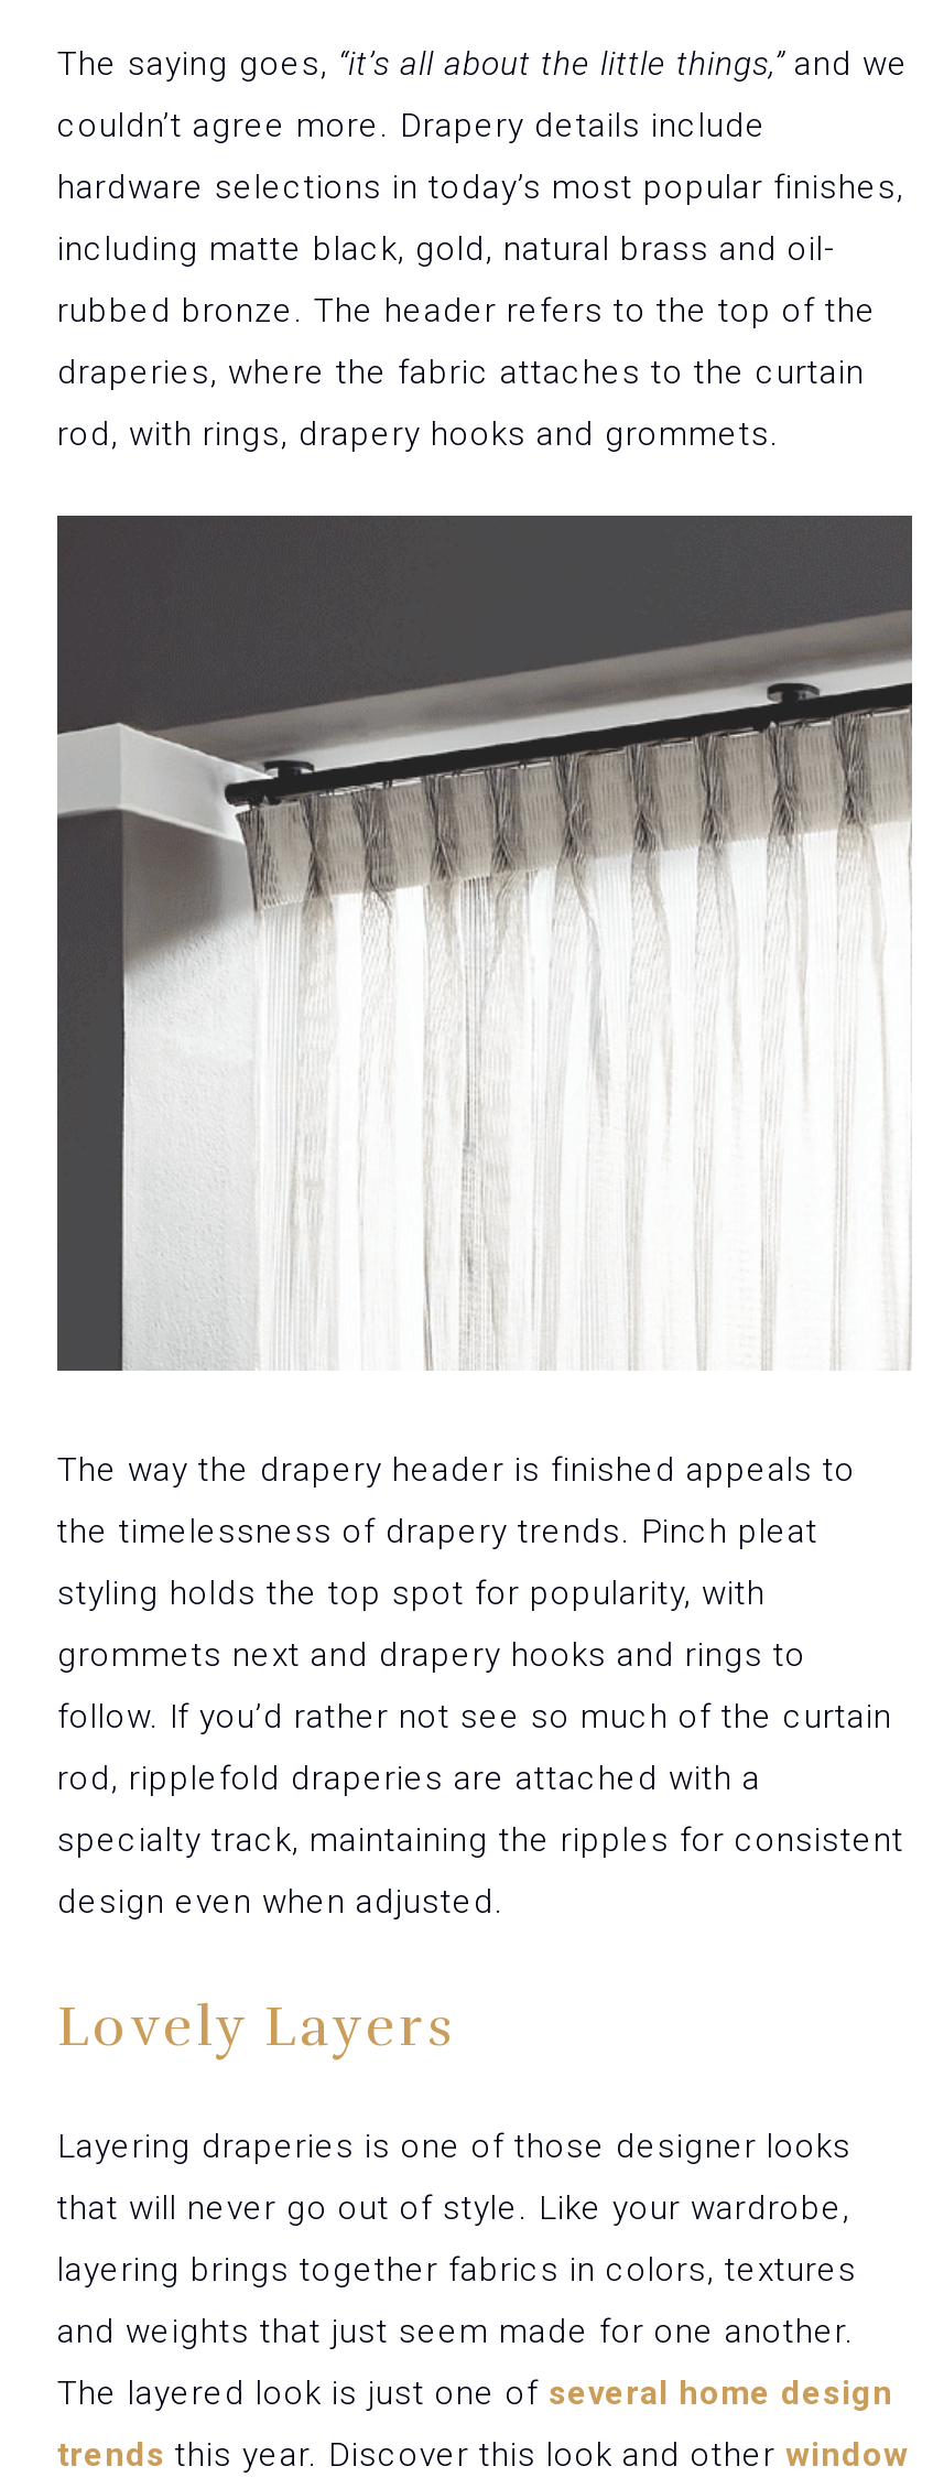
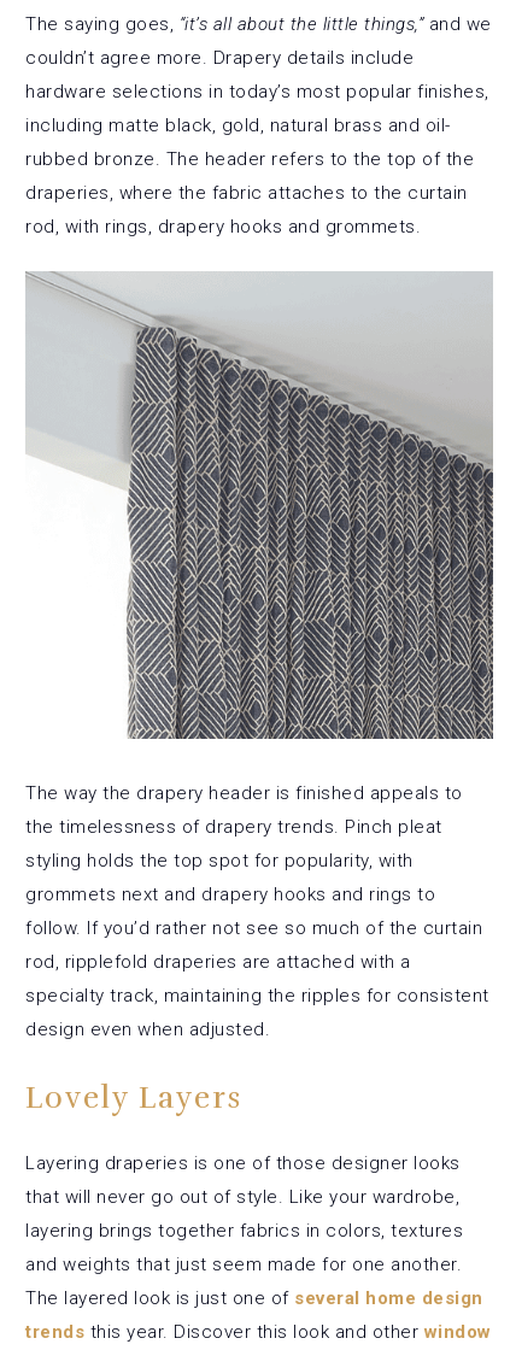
[55,513,912,1373] [image] -> [25,271,494,740] [image]

